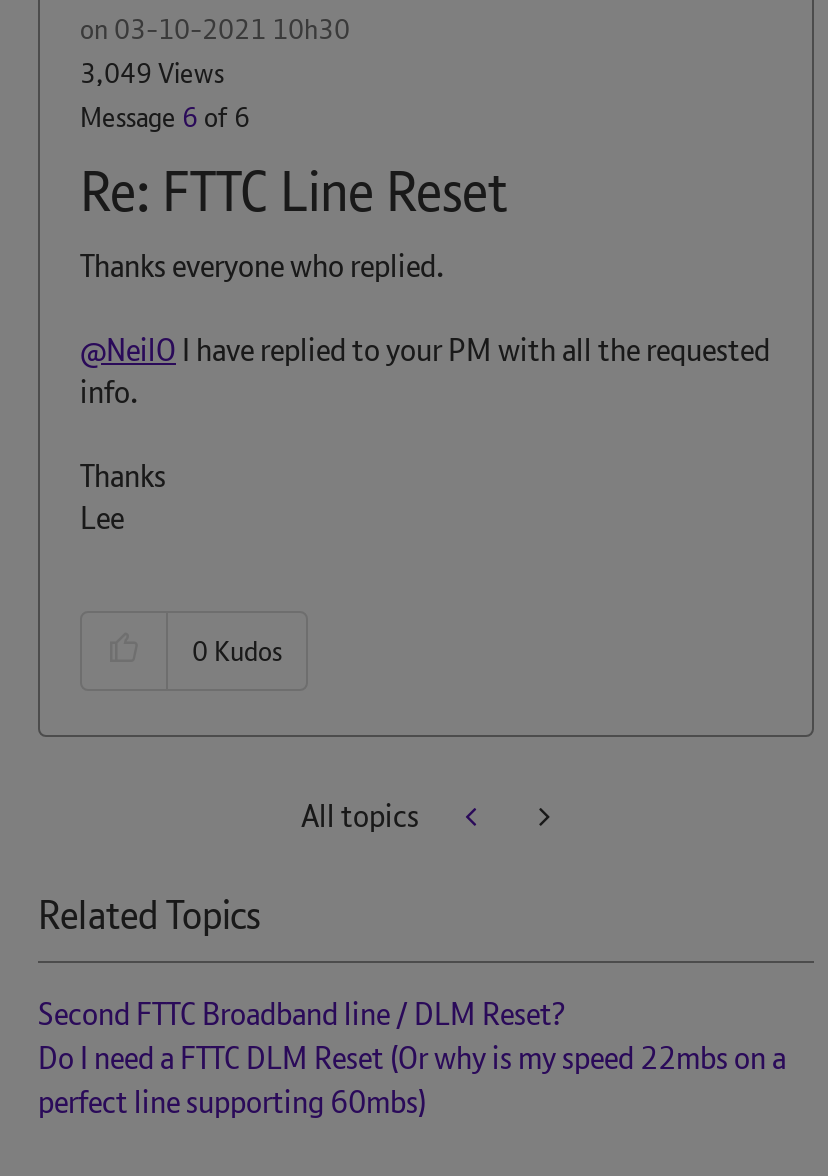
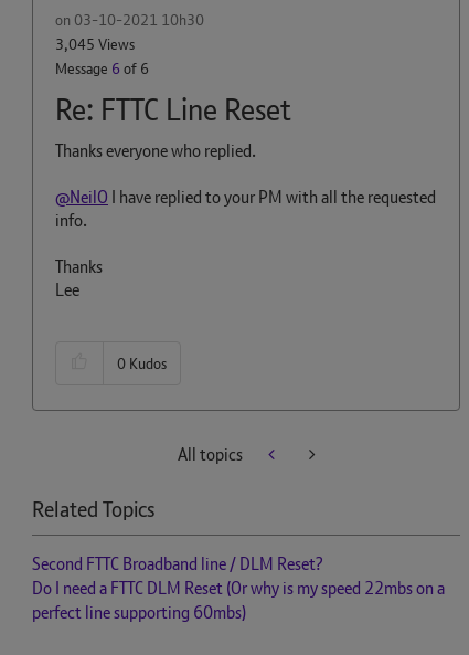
[80,56,224,92] 3,049 Views -> [55,35,135,55] 3,045 Views

